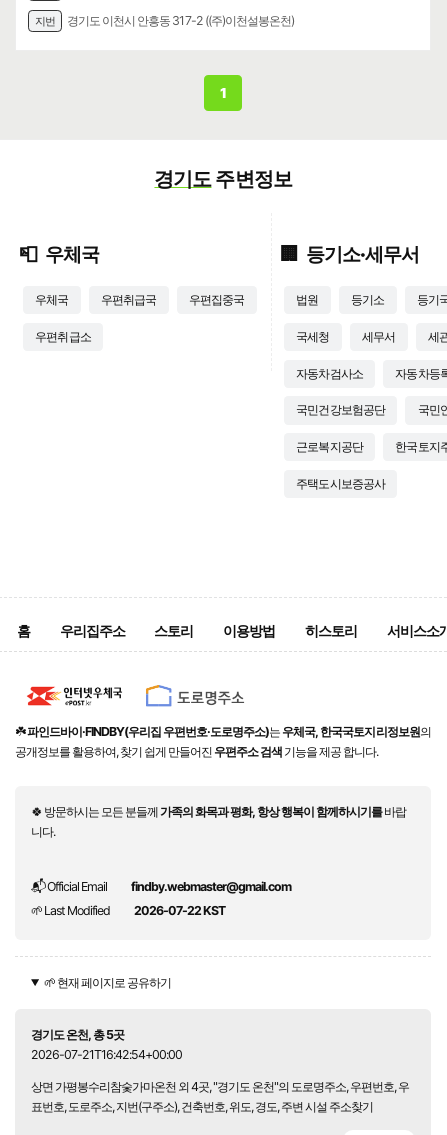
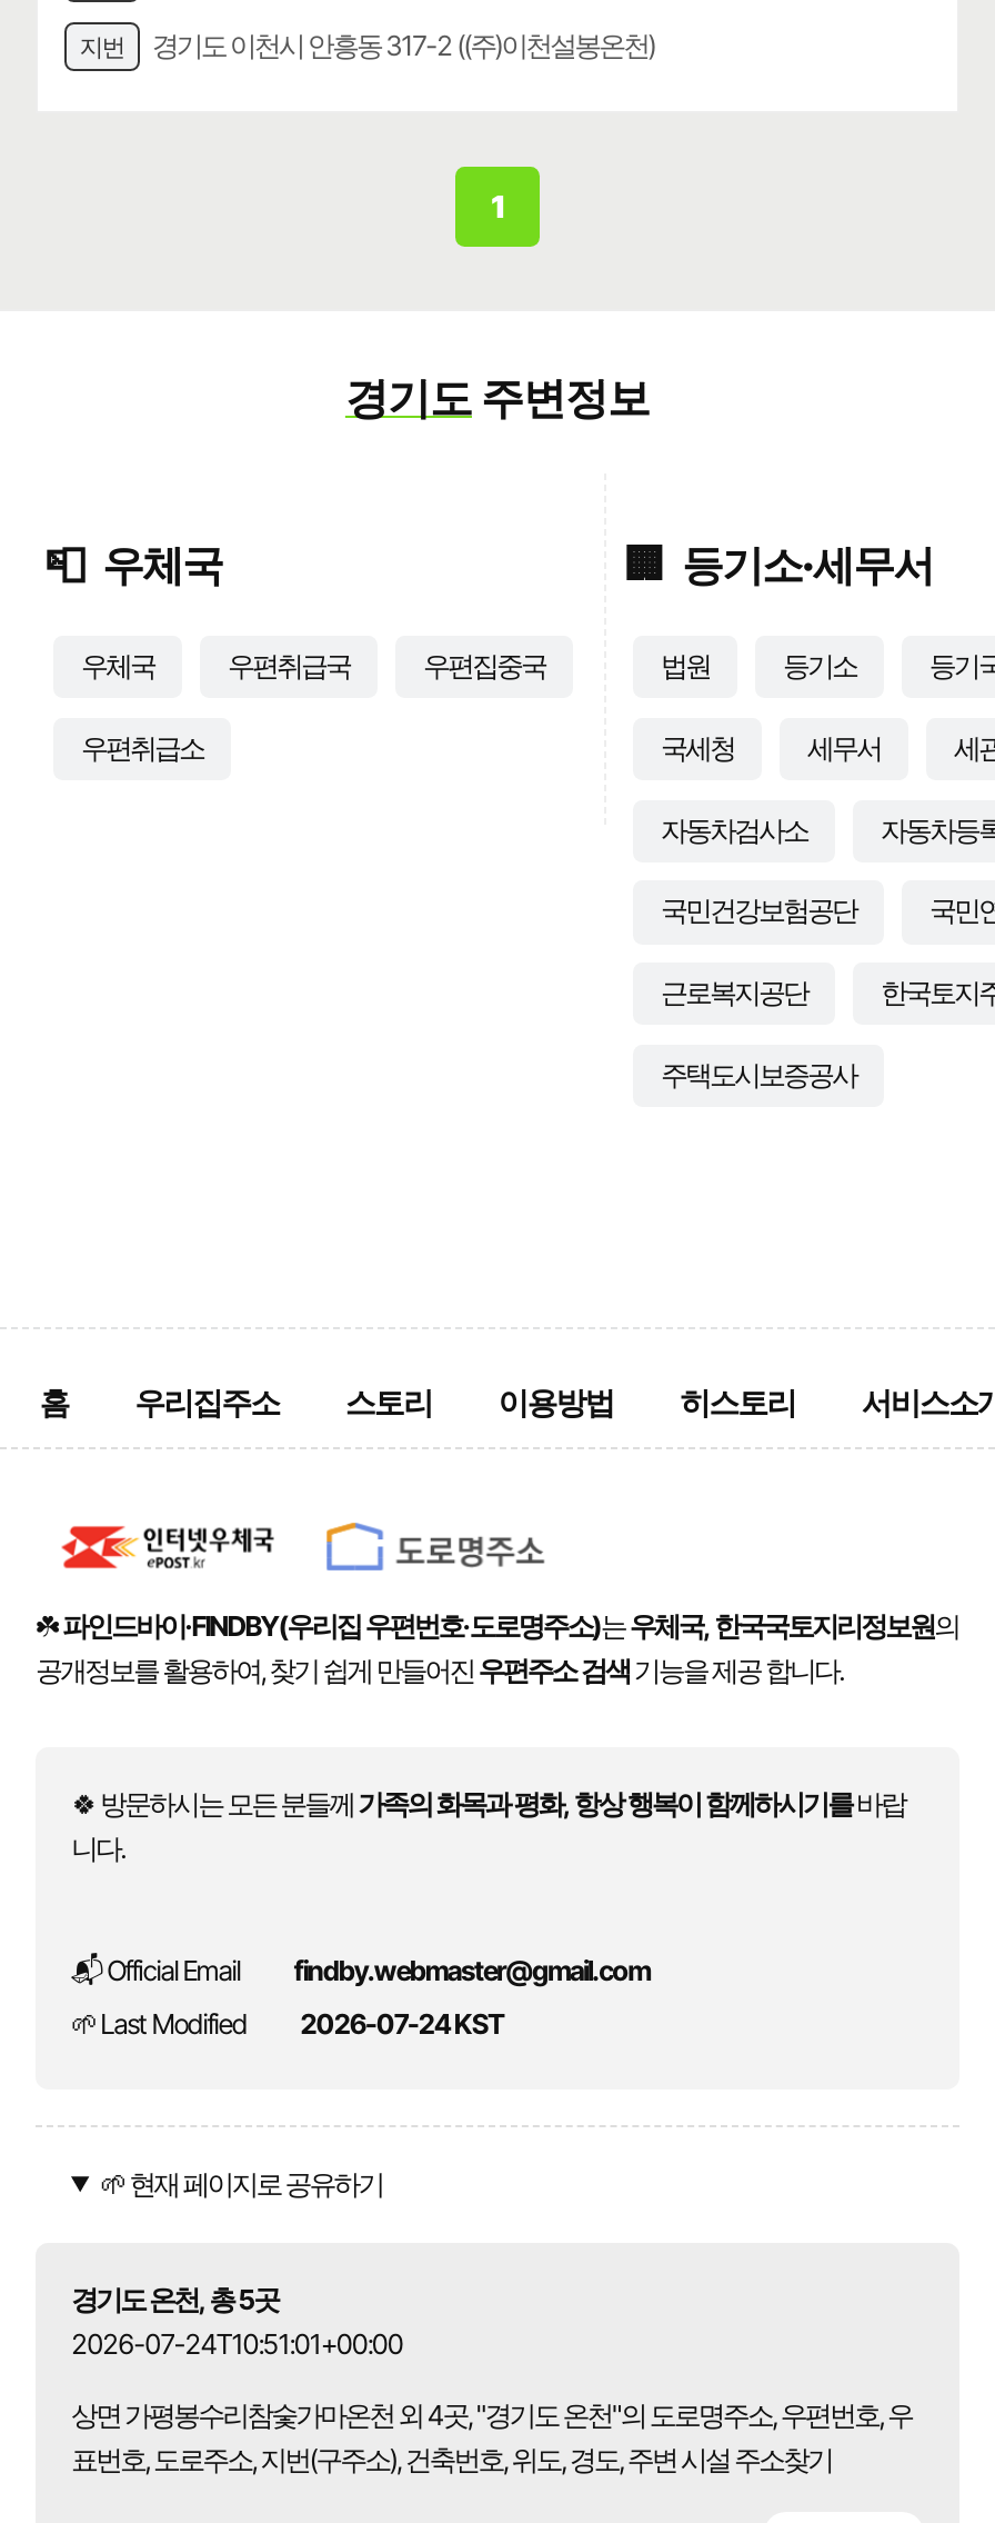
[134,903,225,918] 2026-07-22 KST -> [300,2008,503,2042] 2026-07-24 KST
[31,1047,182,1062] 2026-07-21T16:42:54+00:00 -> [71,2327,403,2360] 2026-07-24T10:51:01+00:00

